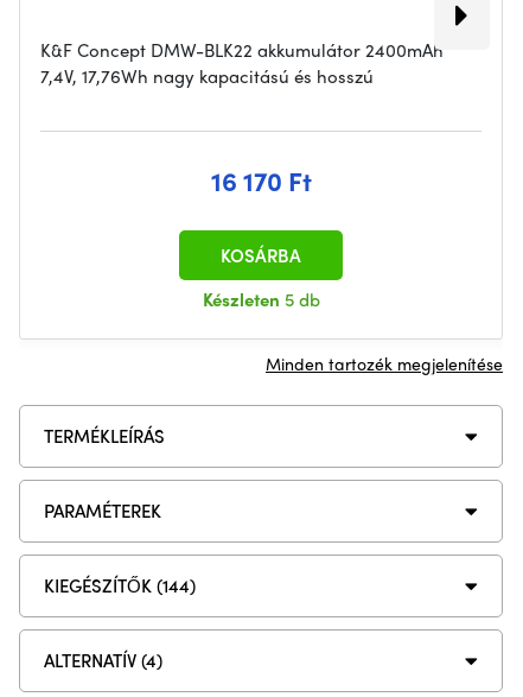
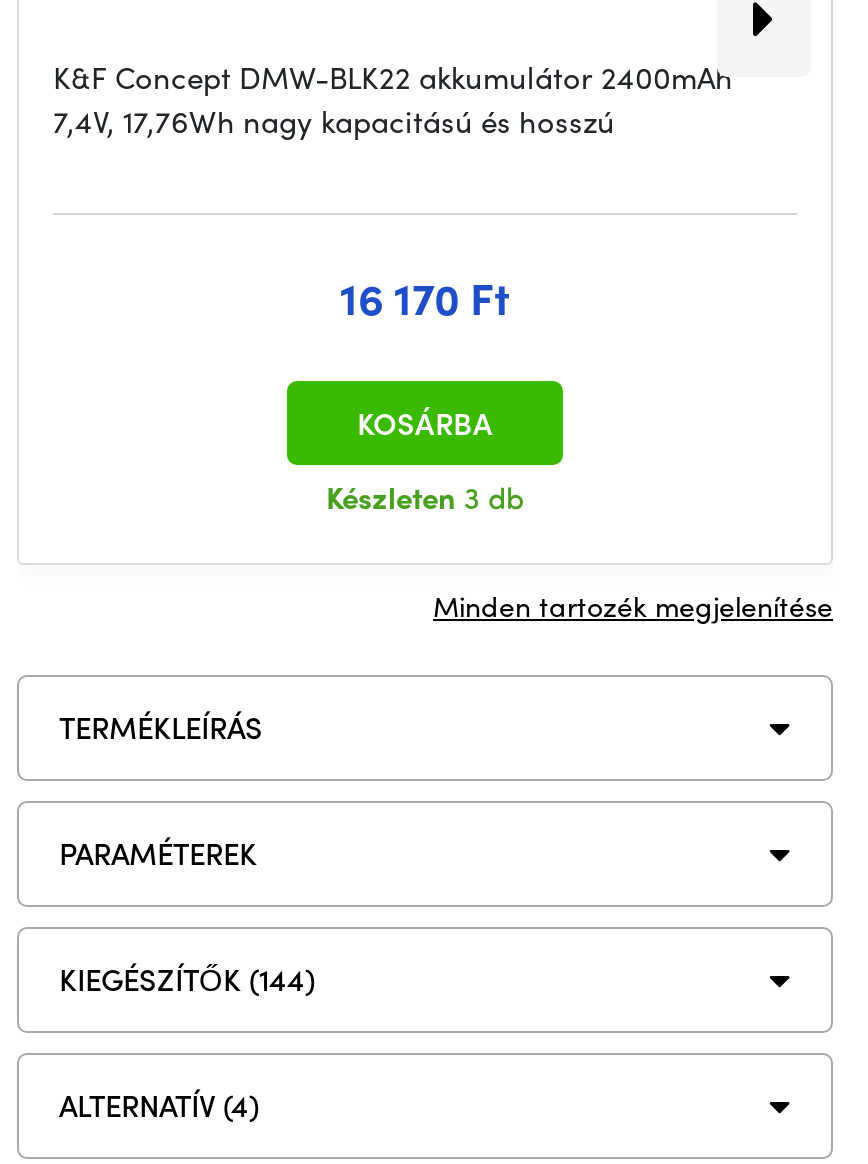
[202,286,320,312] Készleten 5 db -> [326,474,524,518] Készleten 3 db

